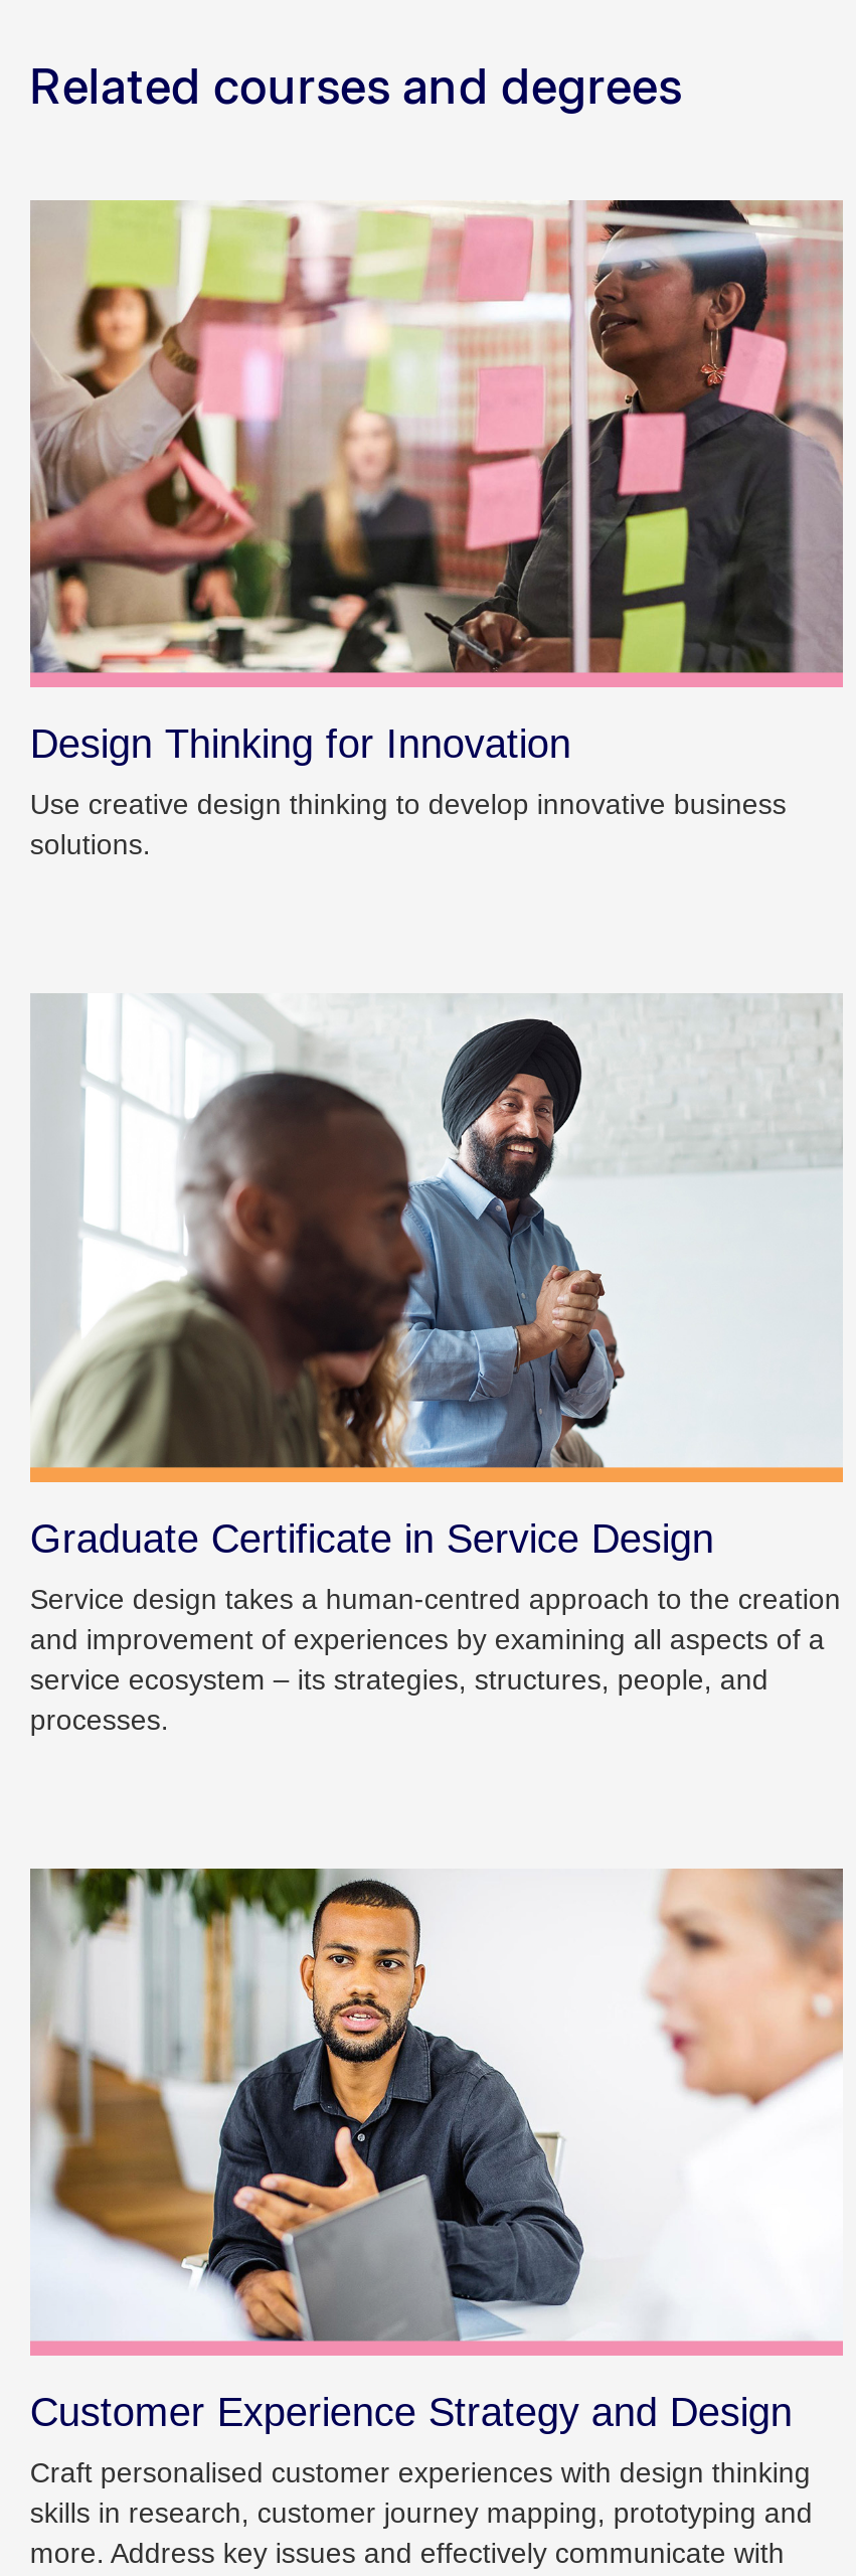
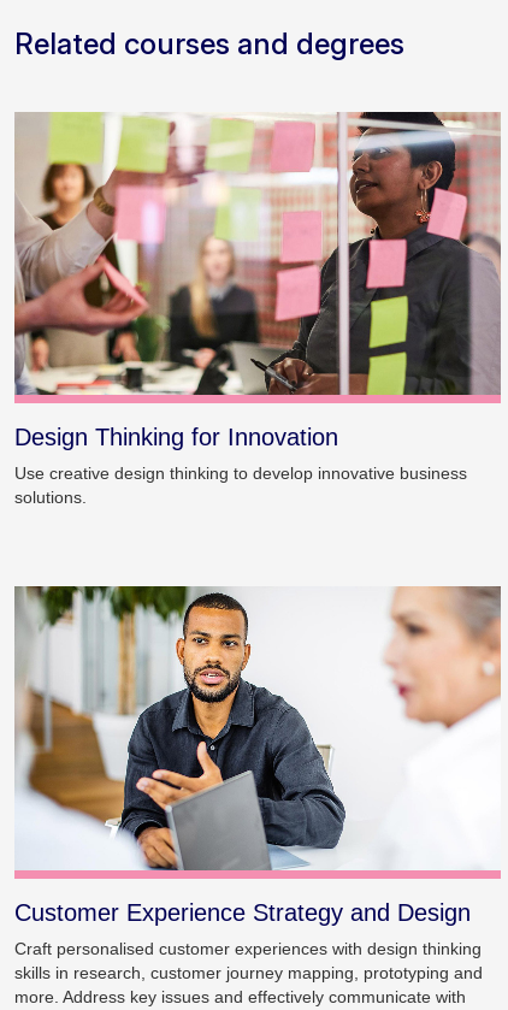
[28,993,843,1735] [image] | Graduate Certificate in Service Design | Service design takes a human-centred approach to the creation | and improvement of experiences by examining all aspects of a | service ecosystem – its strategies, structures, people, and | processes. -> none

